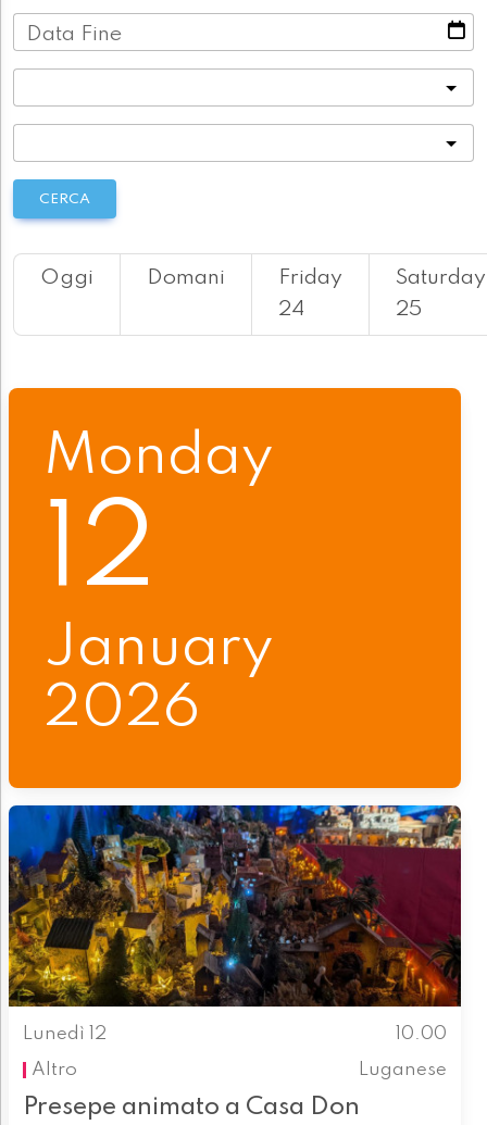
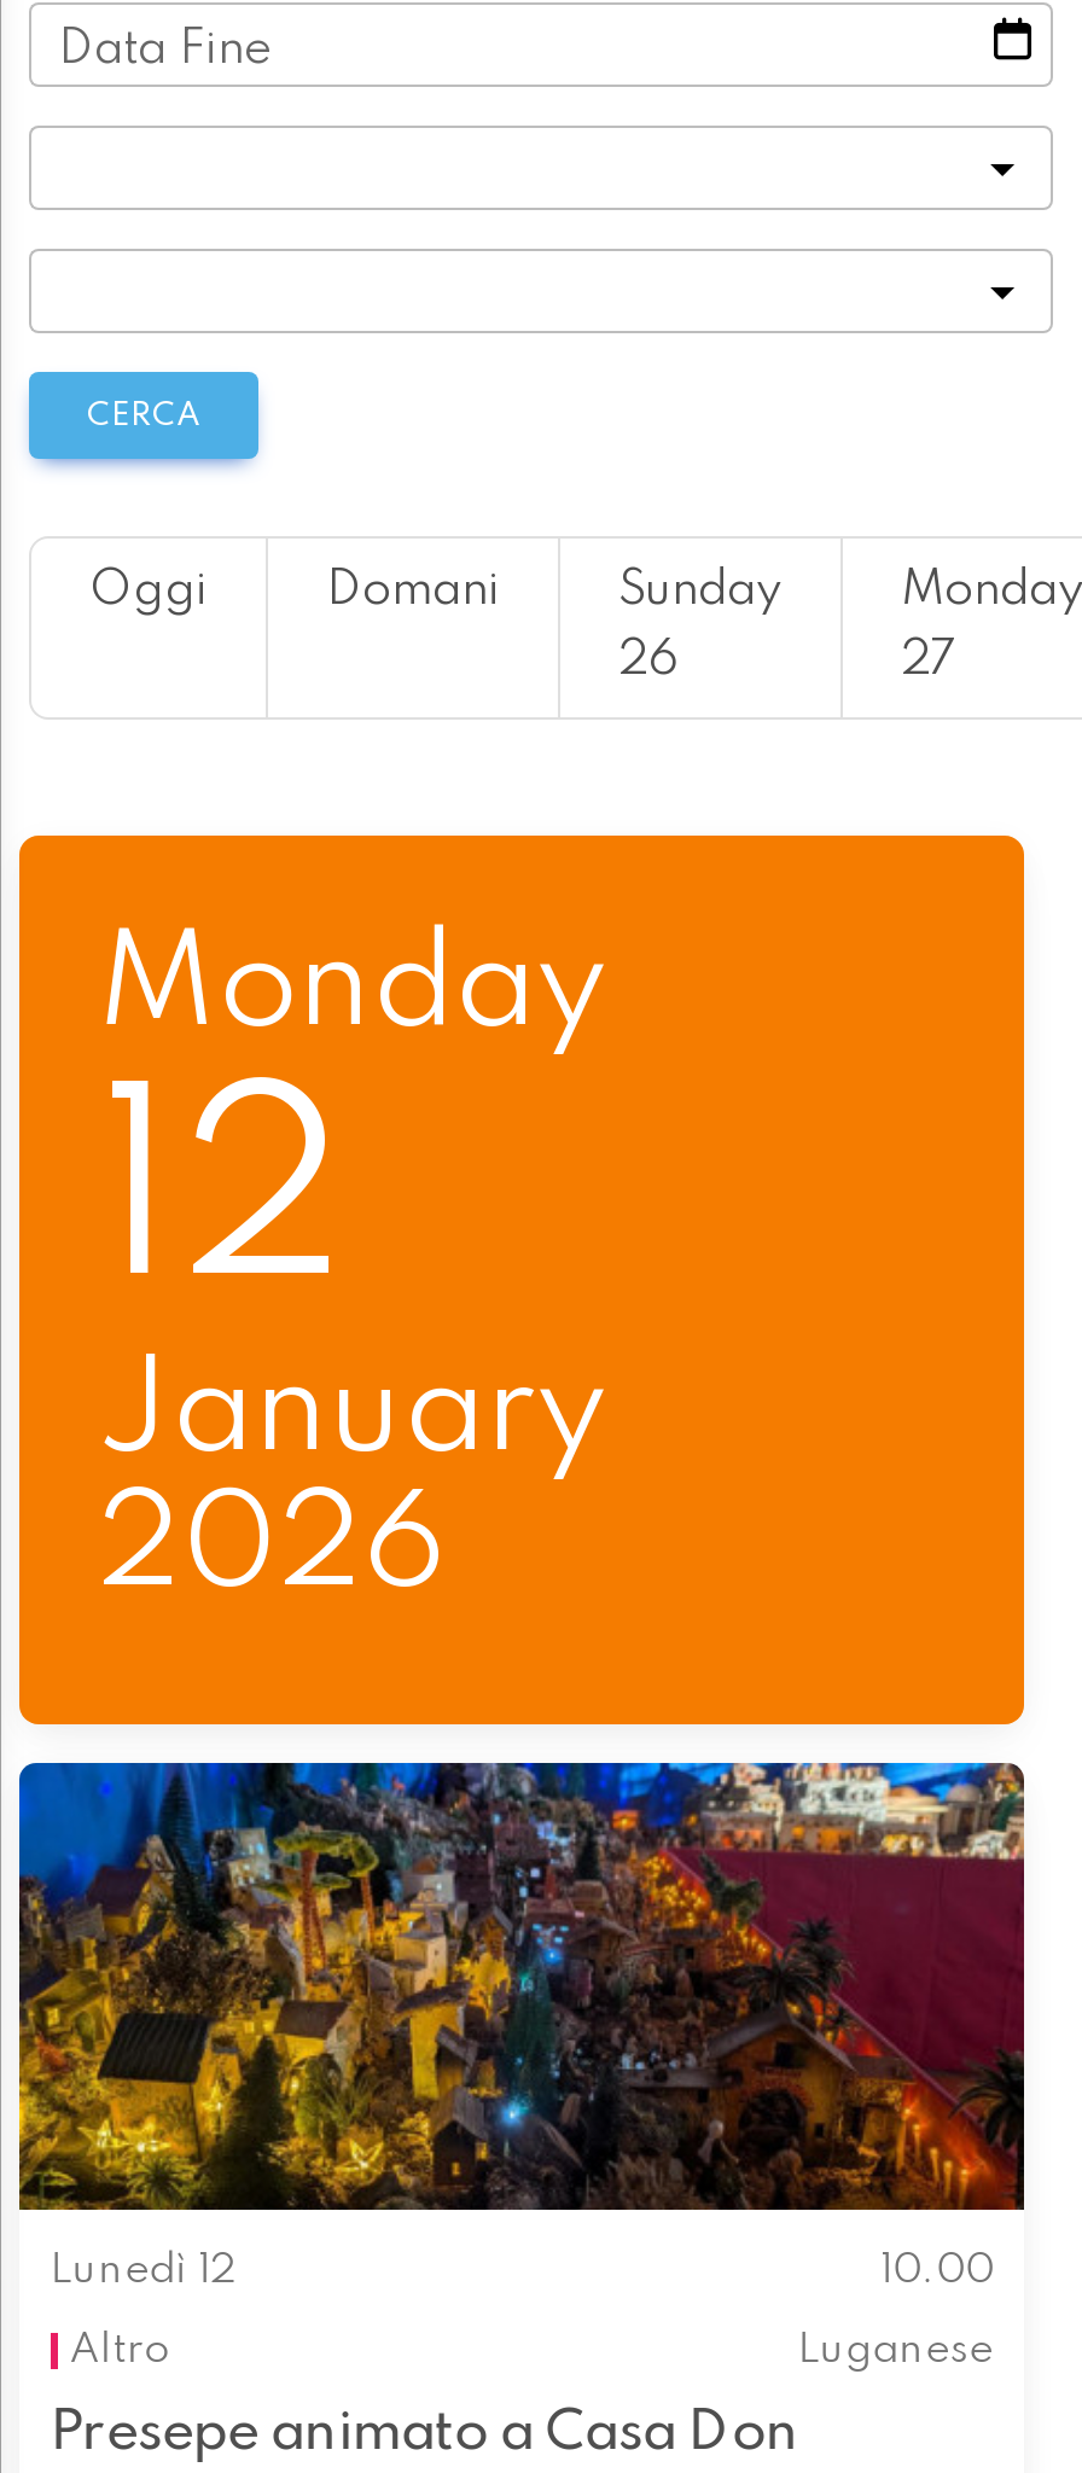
[278,268,342,321] Friday | 24 -> [618,569,783,687] Sunday | 26
[396,268,486,321] Saturday | 25 -> [901,569,1082,687] Monday | 27

